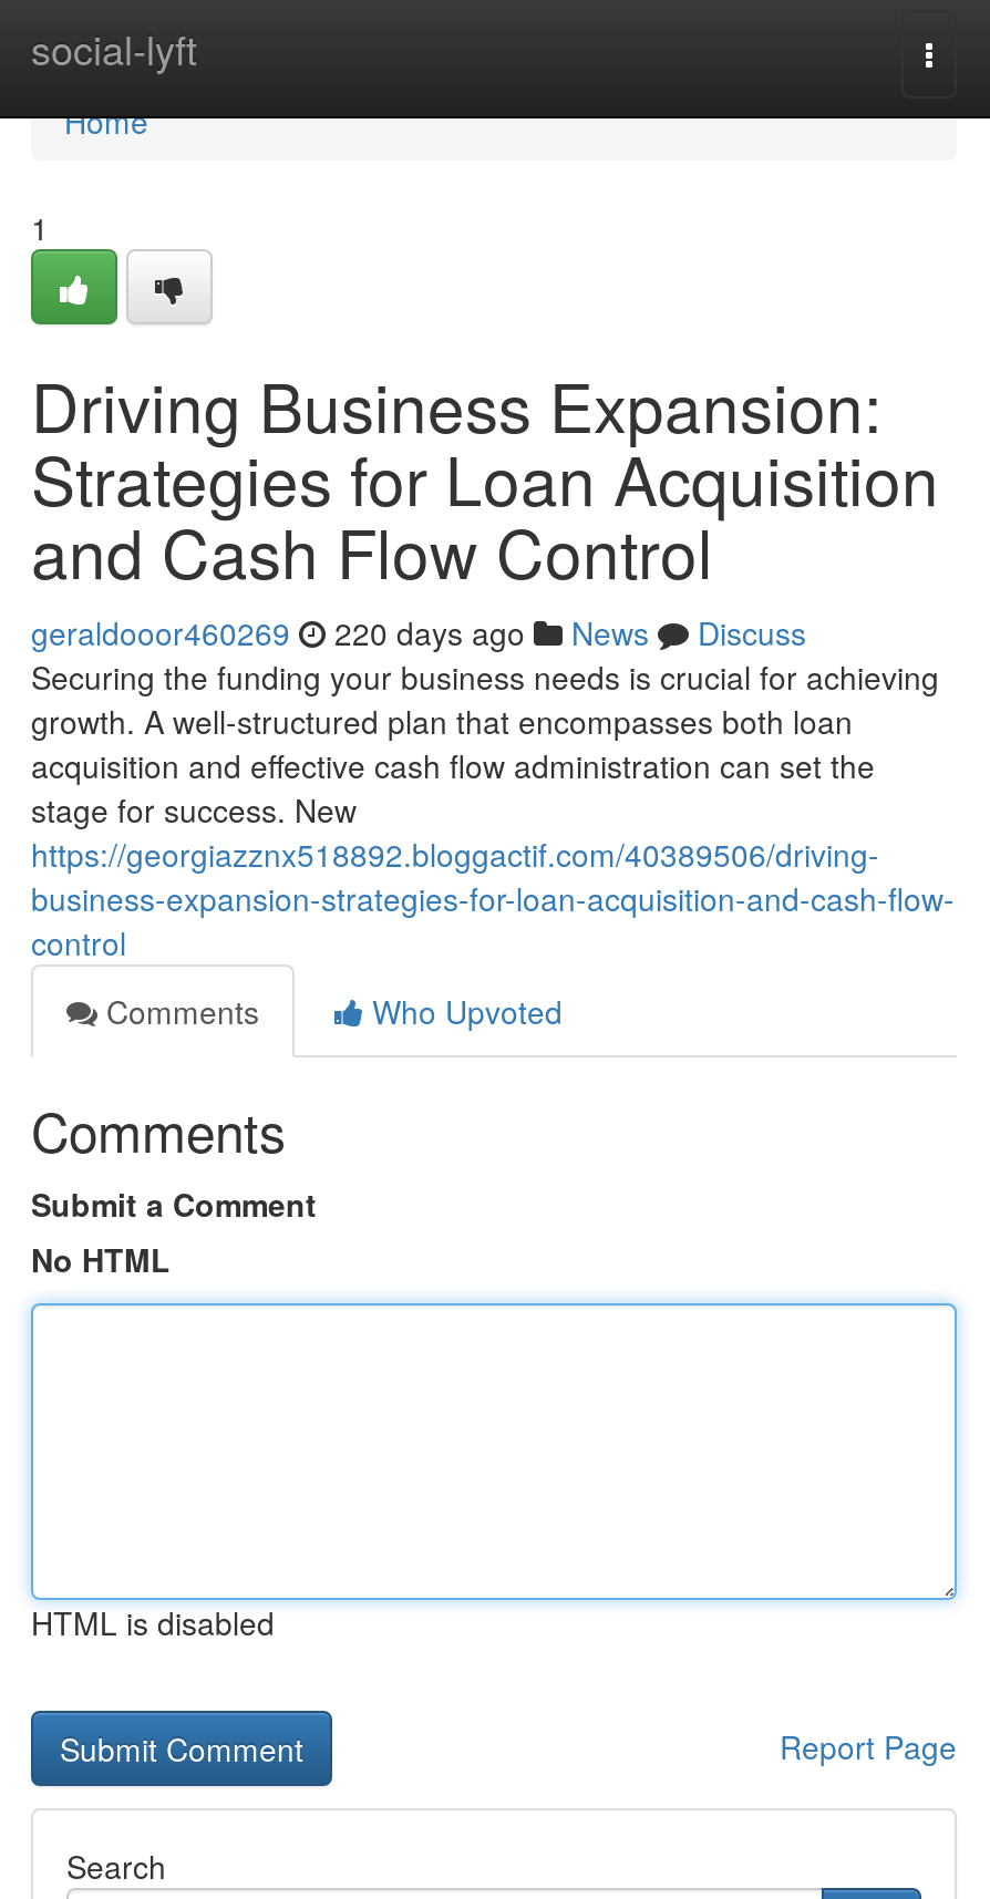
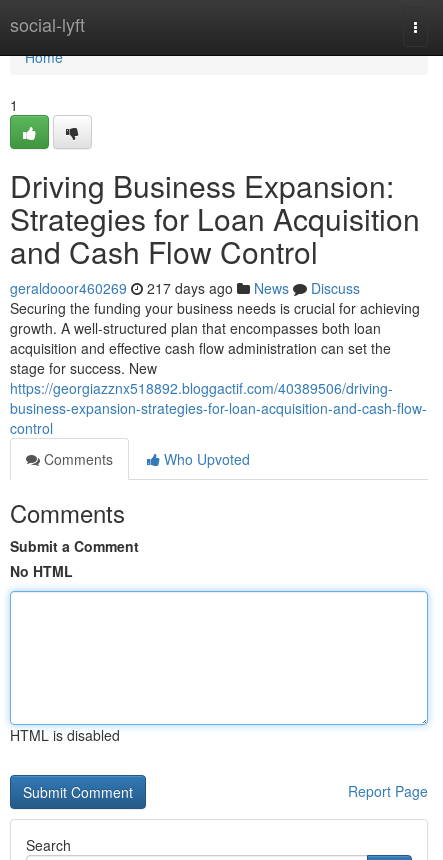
[31,610,806,654] geraldooor460269 220 days ago News Discuss -> [10,278,360,298] geraldooor460269 217 days ago News Discuss

